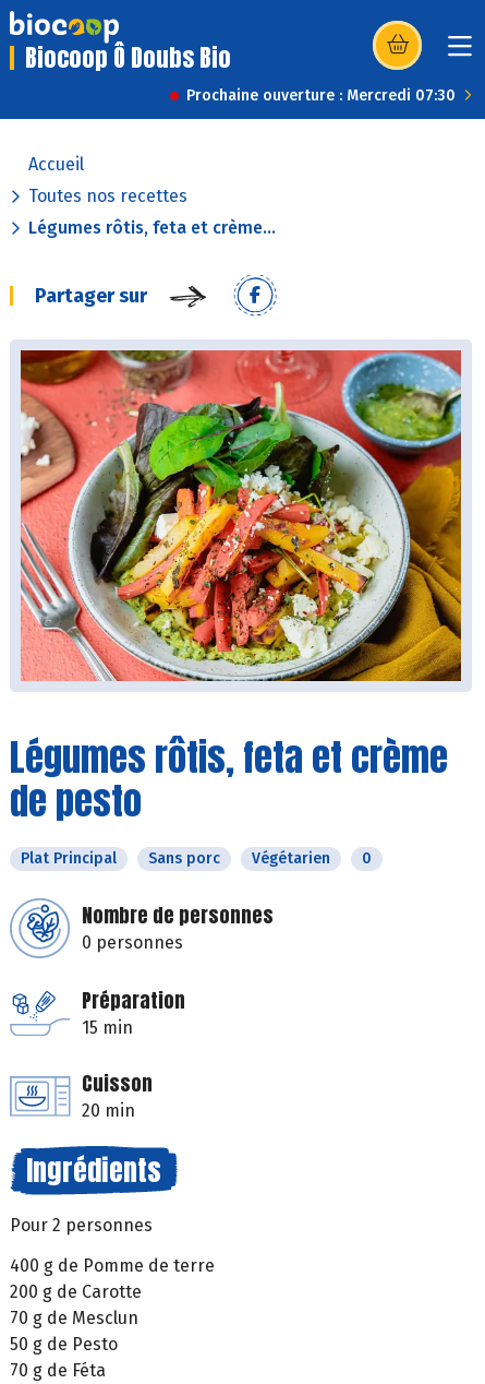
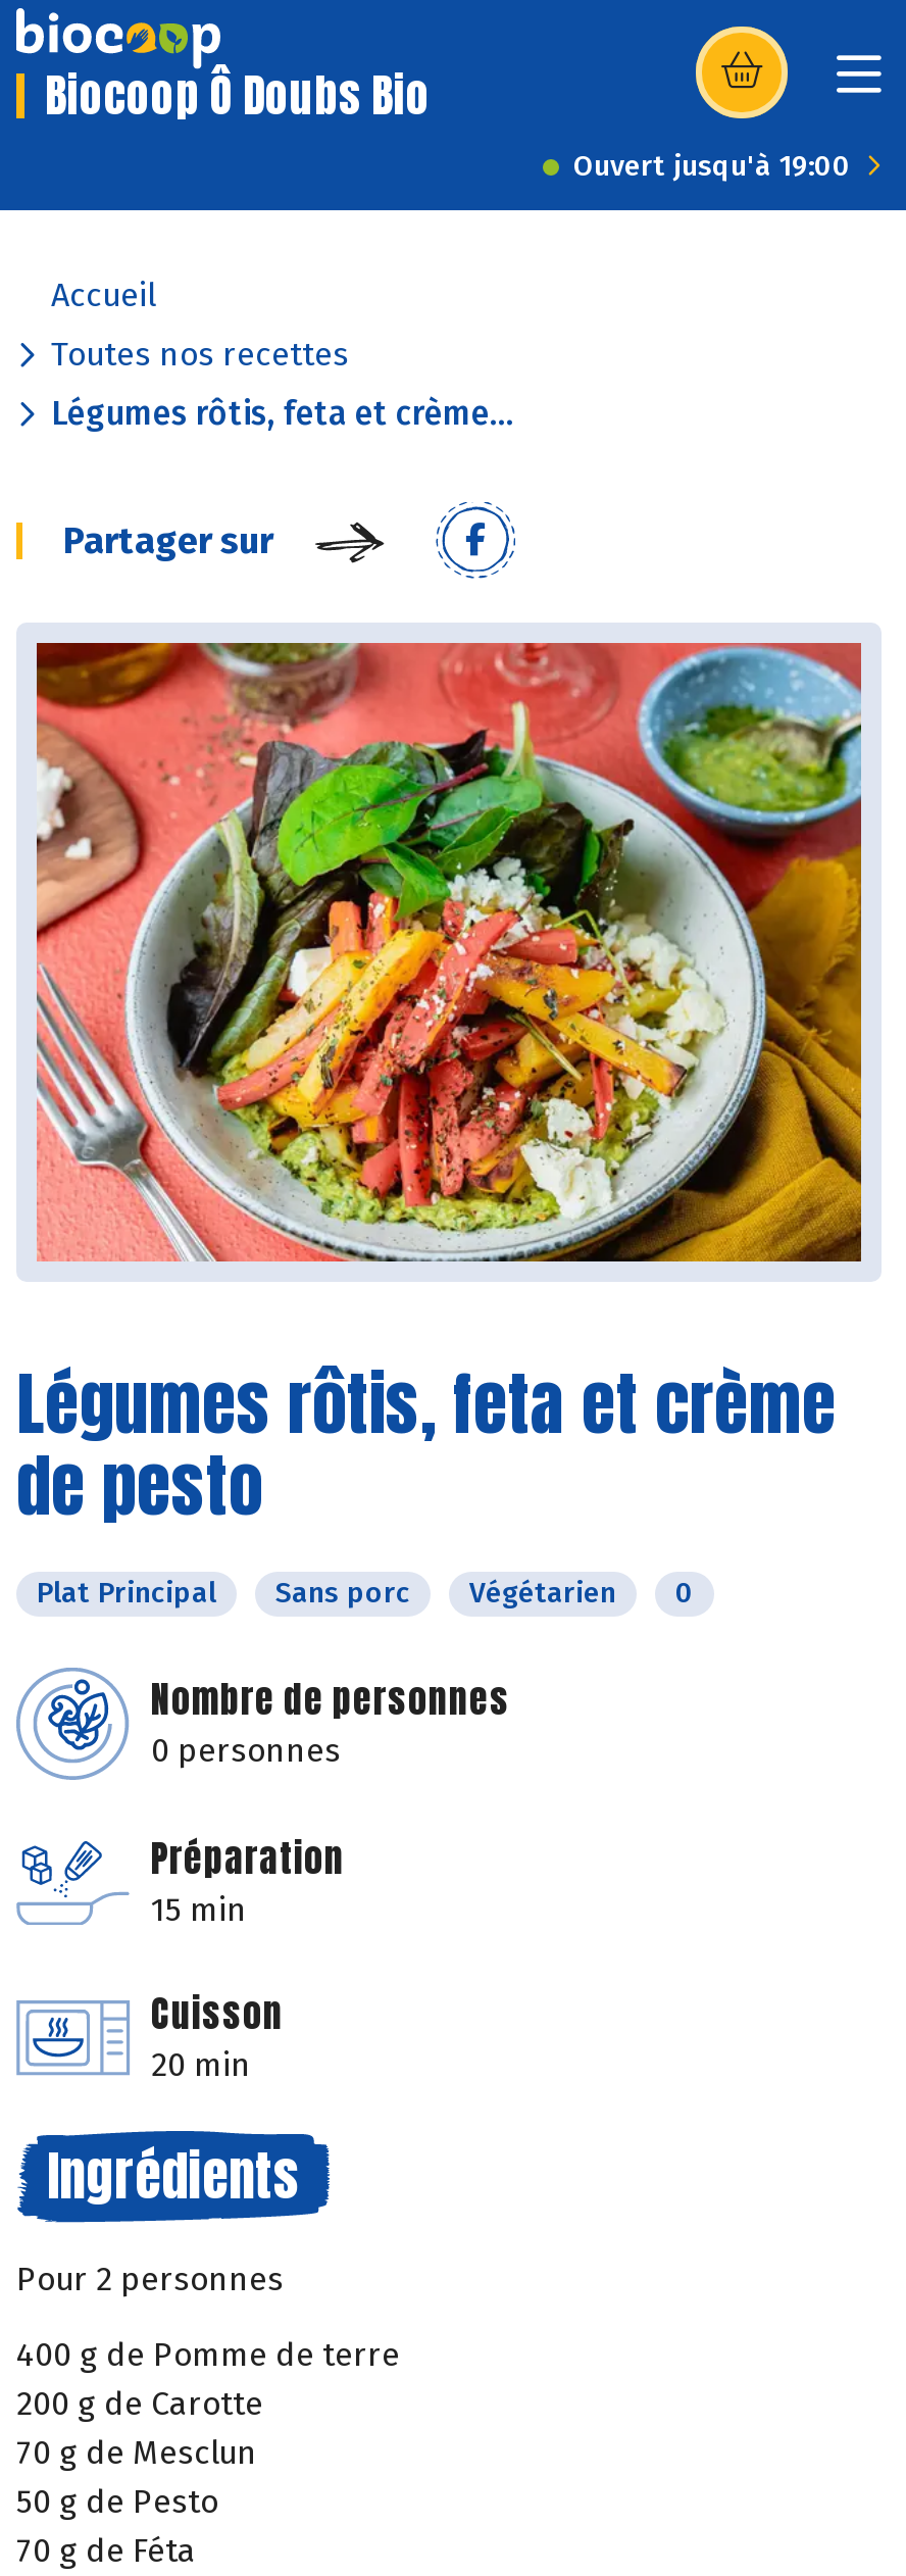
[186,86,456,105] Prochaine ouverture : Mercredi 07:30 -> [573,149,851,184] Ouvert jusqu'à 19:00

